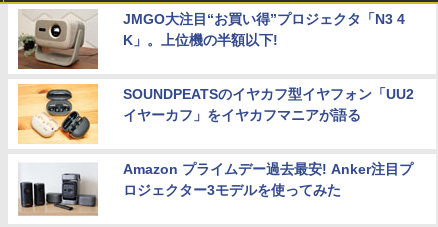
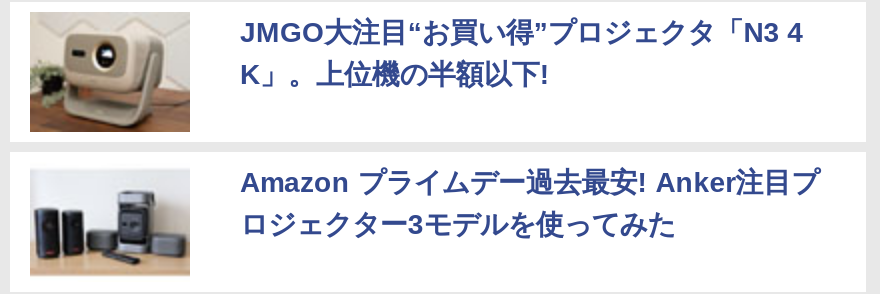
[18,83,414,144] [image] | SOUNDPEATSのイヤカフ型イヤフォン「UU2 | イヤーカフ」をイヤカフマニアが語る -> none

